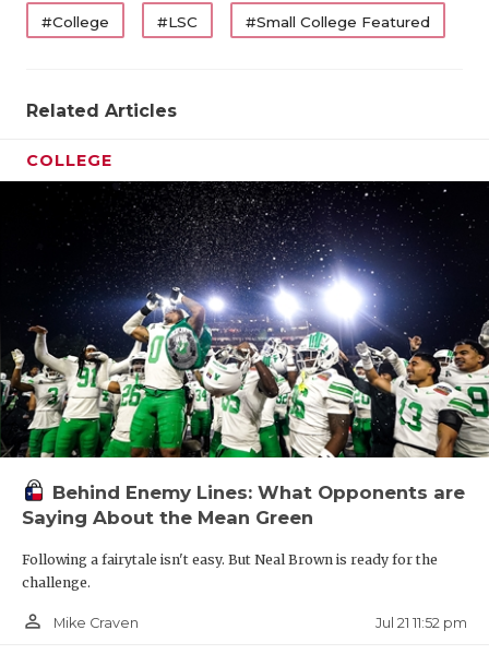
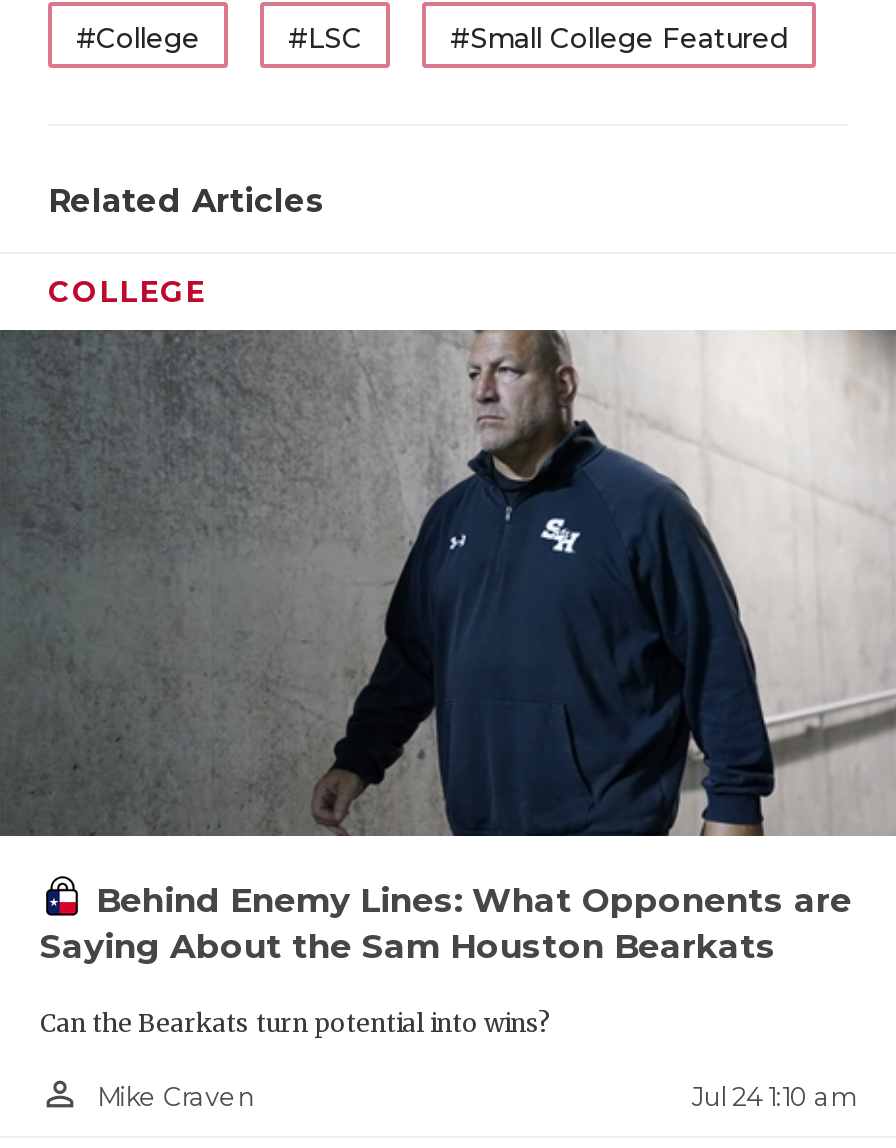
[3,180,486,459] [image] -> [6,328,890,838] [image]
[22,506,313,528] Saying About the Mean Green -> [40,926,776,966] Saying About the Sam Houston Bearkats
[22,551,438,590] Following a fairytale isn't easy. But Neal Brown is ready for the | challenge. -> [40,1008,552,1038] Can the Bearkats turn potential into wins?
[375,614,467,631] Jul 21 11:52 pm -> [692,1082,856,1112] Jul 24 1:10 am

